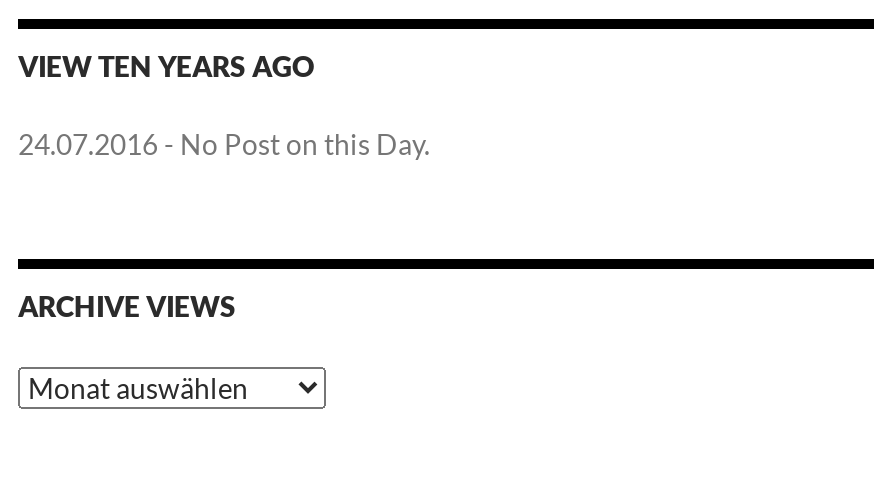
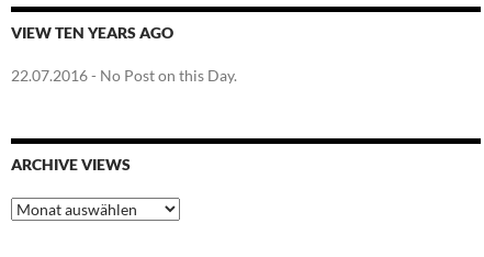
[18,128,430,162] 24.07.2016 - No Post on this Day. -> [11,66,237,85] 22.07.2016 - No Post on this Day.

